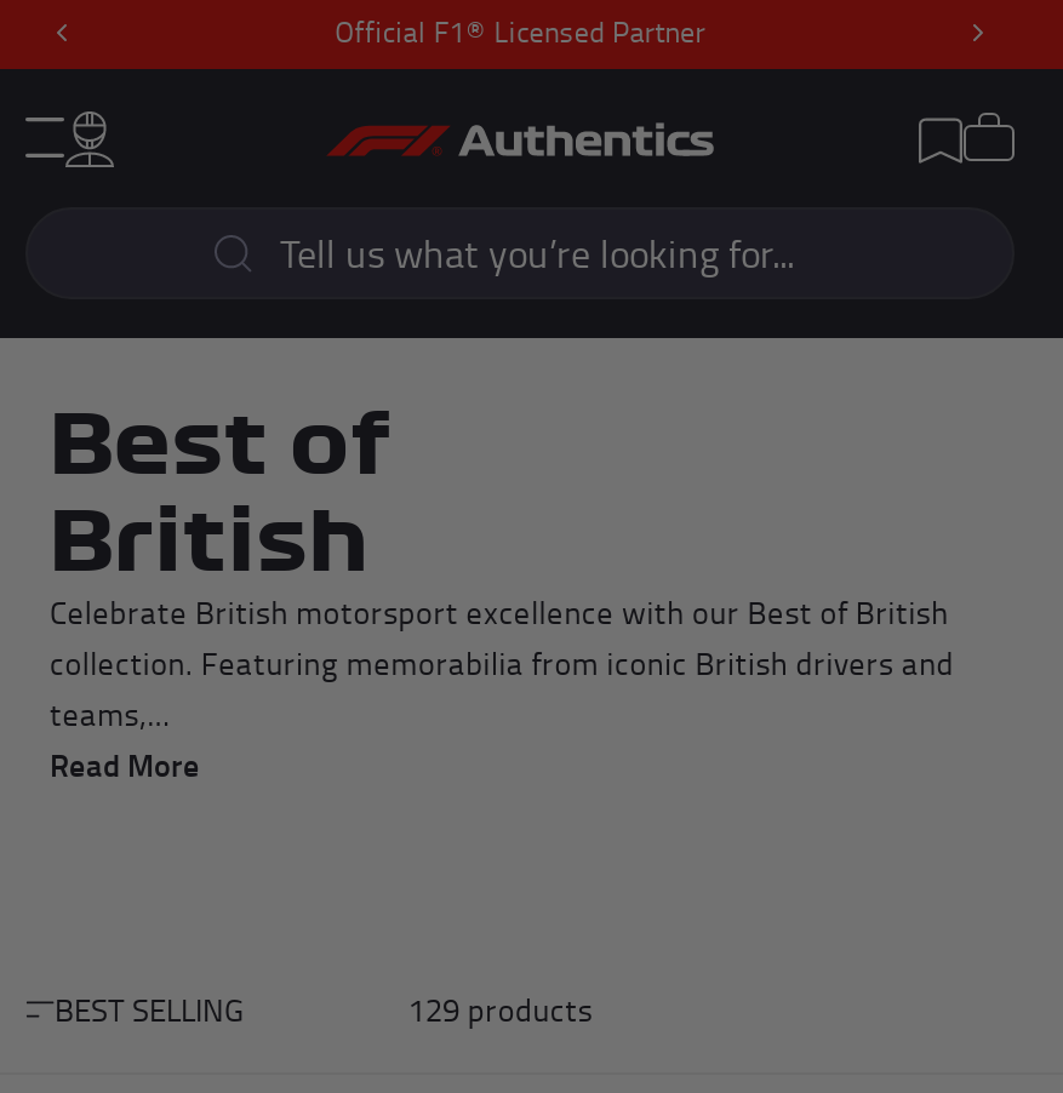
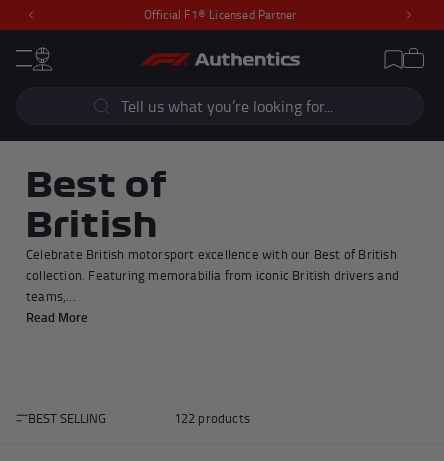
[408,986,593,1030] 129 products -> [174,408,250,426] 122 products

